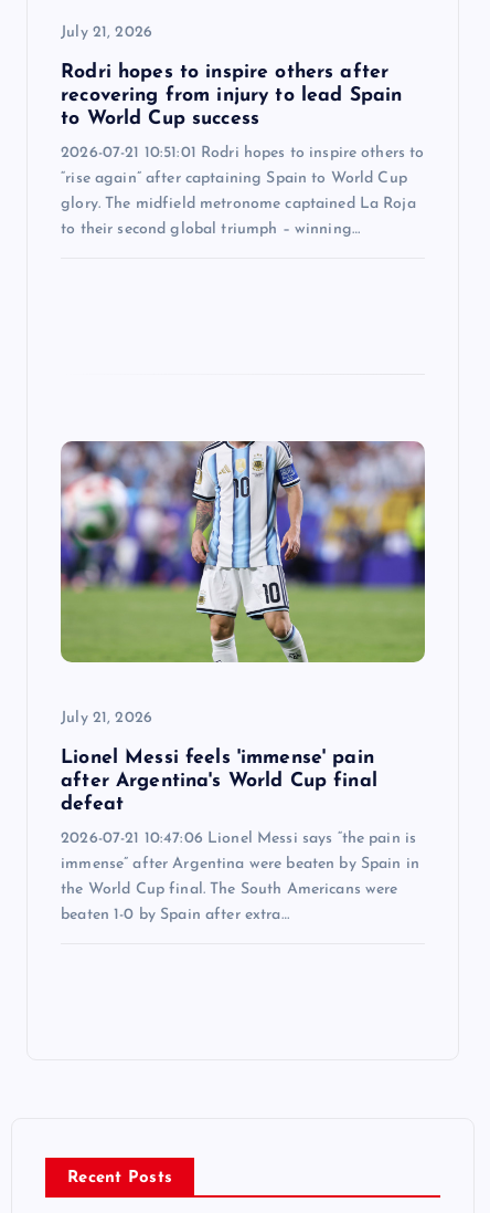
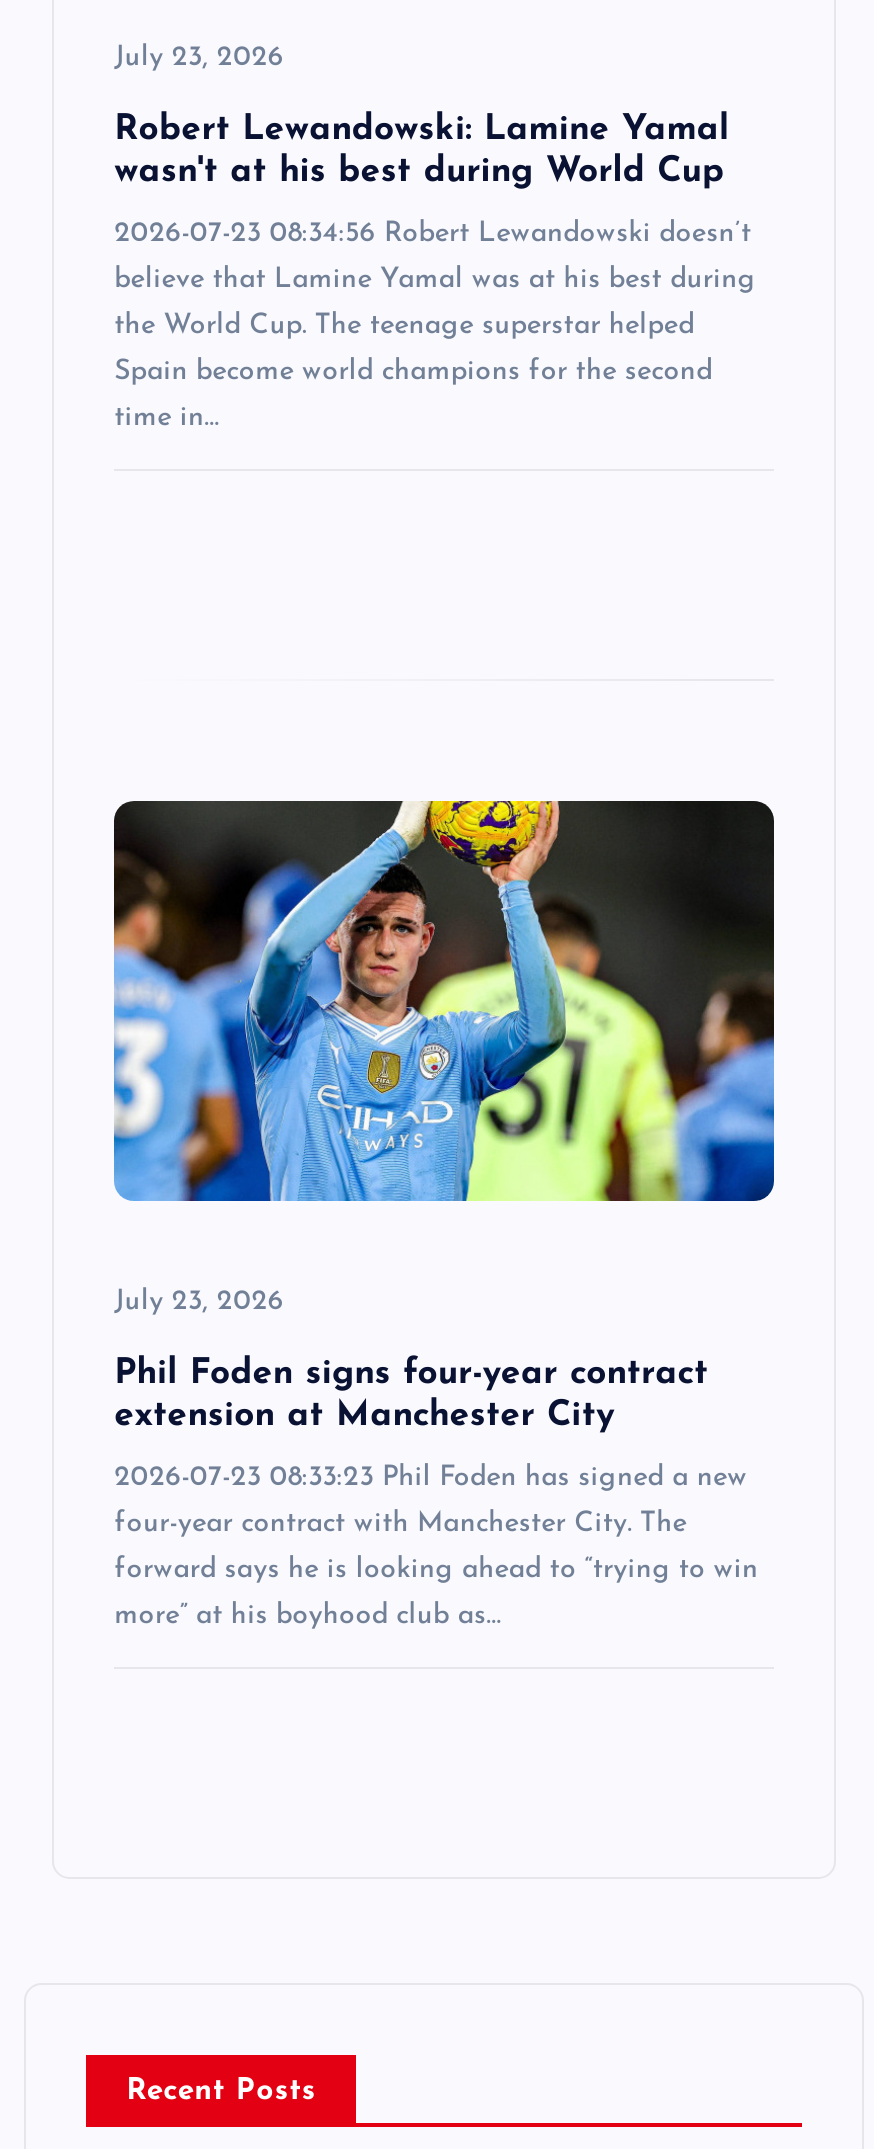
[61,24,424,237] July 21, 2026 | Rodri hopes to inspire others after | recovering from injury to lead Spain | to World Cup success | 2026-07-21 10:51:01 Rodri hopes to inspire others to | “rise again” after captaining Spain to World Cup | glory. The midfield metronome captained La Roja | to their second global triumph – winning… -> [114,42,756,432] July 23, 2026 | Robert Lewandowski: Lamine Yamal | wasn't at his best during World Cup | 2026-07-23 08:34:56 Robert Lewandowski doesn’t | believe that Lamine Yamal was at his best during | the World Cup. The teenage superstar helped | Spain become world champions for the second | time in…
[60,440,426,665] [image] -> [112,797,776,1203] [image]
[61,709,419,923] July 21, 2026 | Lionel Messi feels 'immense' pain | after Argentina's World Cup final | defeat | 2026-07-21 10:47:06 Lionel Messi says “the pain is | immense” after Argentina were beaten by Spain in | the World Cup final. The South Americans were | beaten 1-0 by Spain after extra… -> [114,1286,758,1630] July 23, 2026 | Phil Foden signs four-year contract | extension at Manchester City | 2026-07-23 08:33:23 Phil Foden has signed a new | four-year contract with Manchester City. The | forward says he is looking ahead to “trying to win | more” at his boyhood club as…

